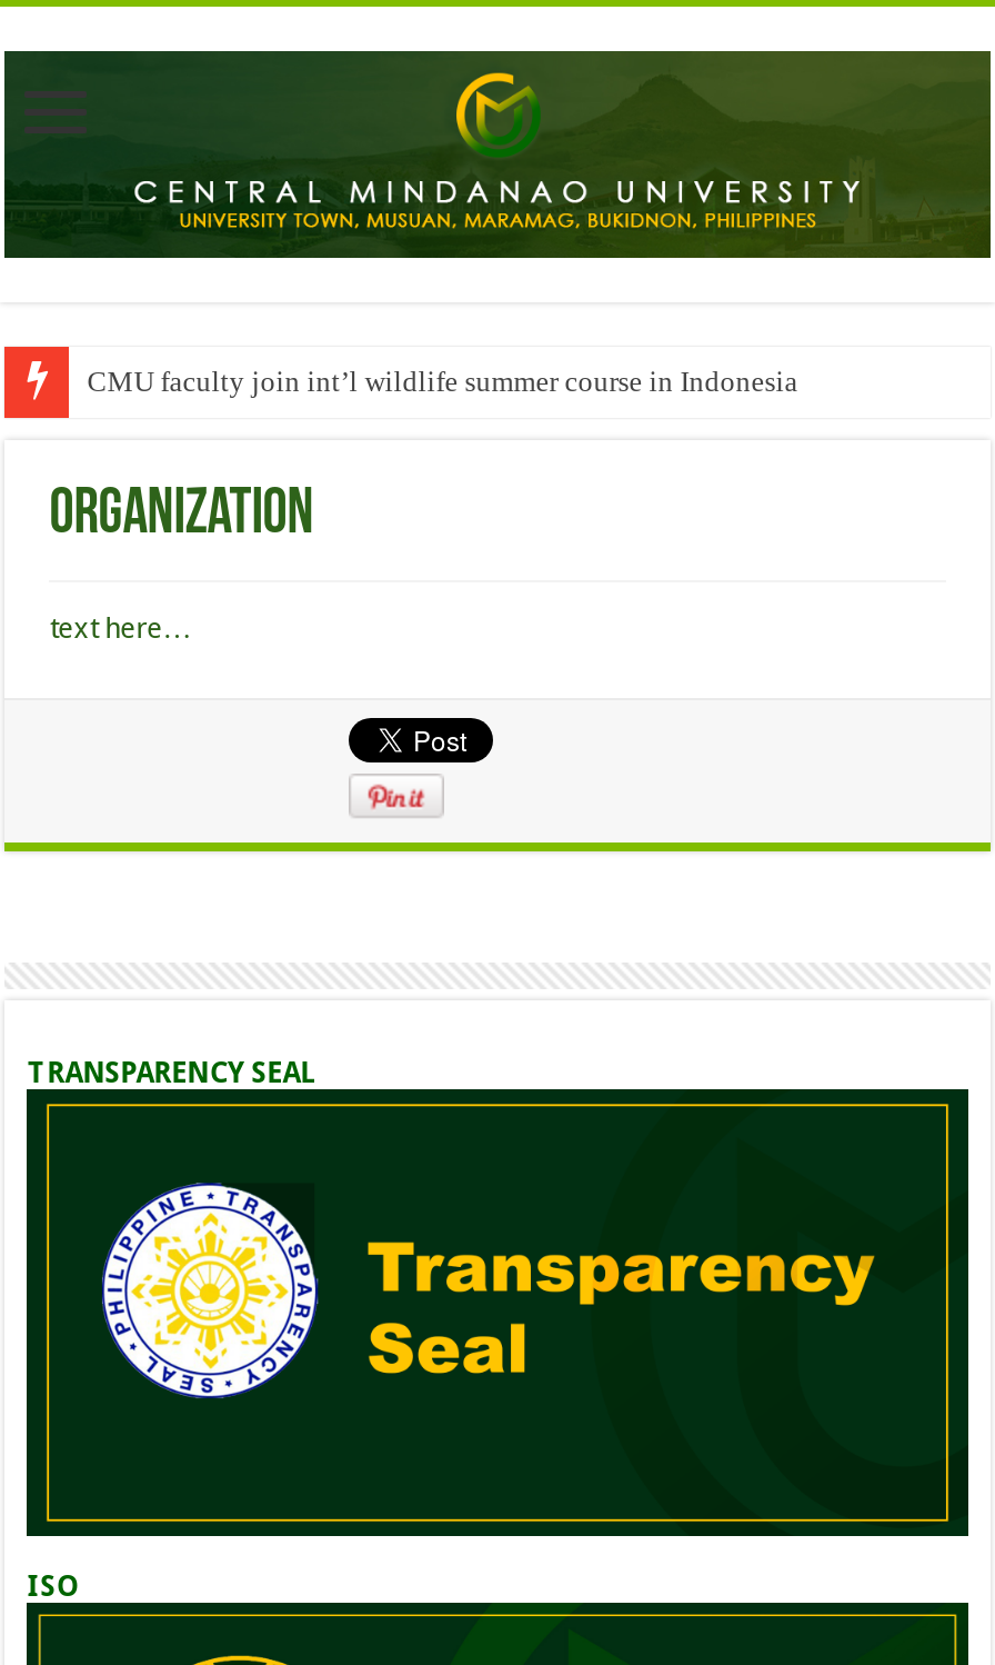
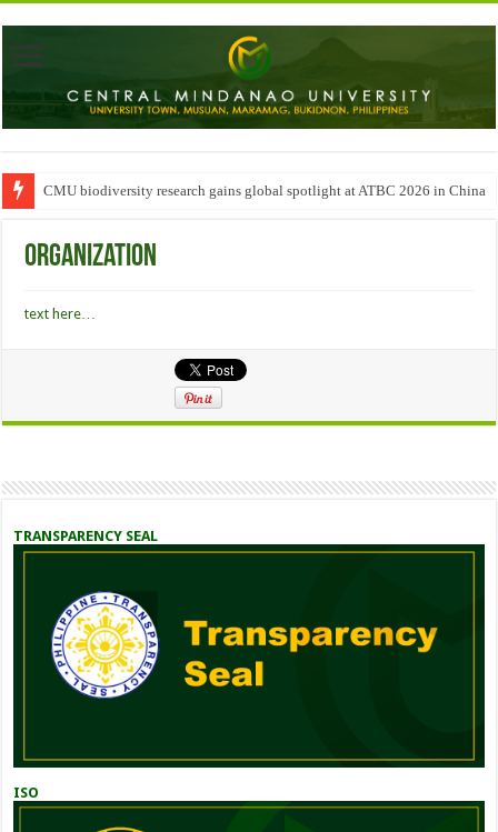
[87,363,798,397] CMU faculty join int’l wildlife summer course in Indonesia -> [44,182,486,198] CMU biodiversity research gains global spotlight at ATBC 2026 in China

